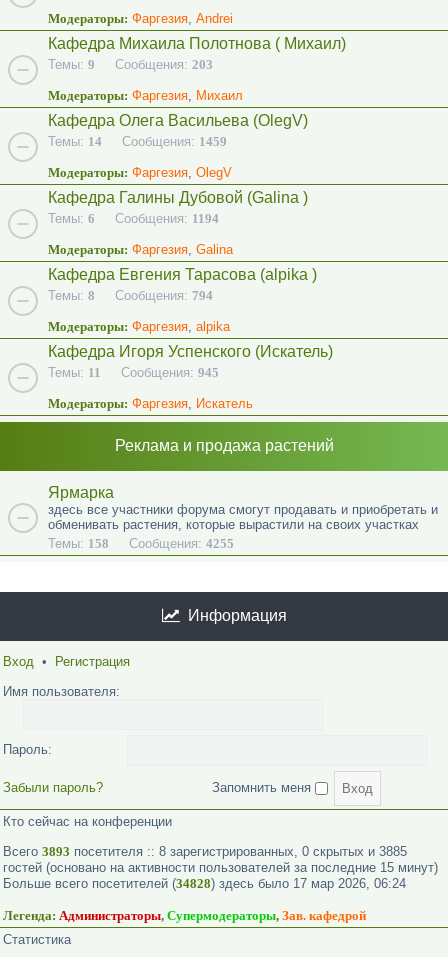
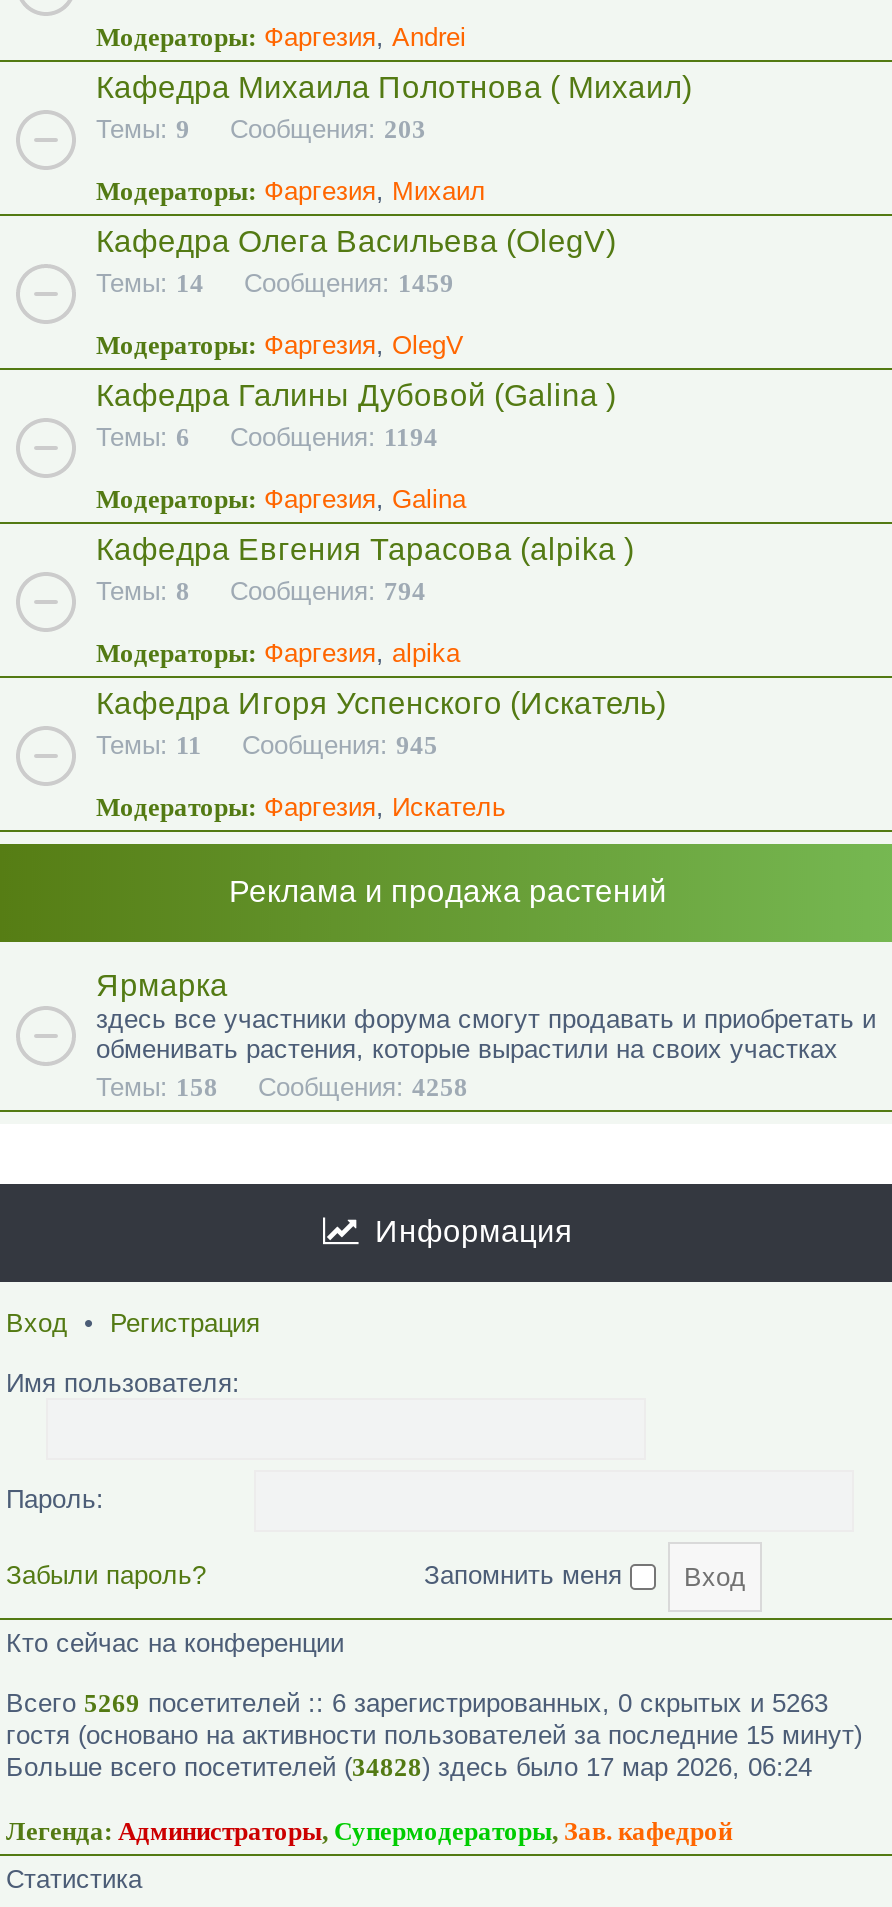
[48,536,234,551] Темы: 158 Сообщения: 4255 -> [96,1073,468,1103] Темы: 158 Сообщения: 4258
[3,844,407,859] Всего 3893 посетителя :: 8 зарегистрированных, 0 скрытых и 3885 -> [6,1689,828,1719] Всего 5269 посетителей :: 6 зарегистрированных, 0 скрытых и 5263
[3,860,438,875] гостей (основано на активности пользователей за последние 15 минут) -> [6,1721,862,1751] гостя (основано на активности пользователей за последние 15 минут)

